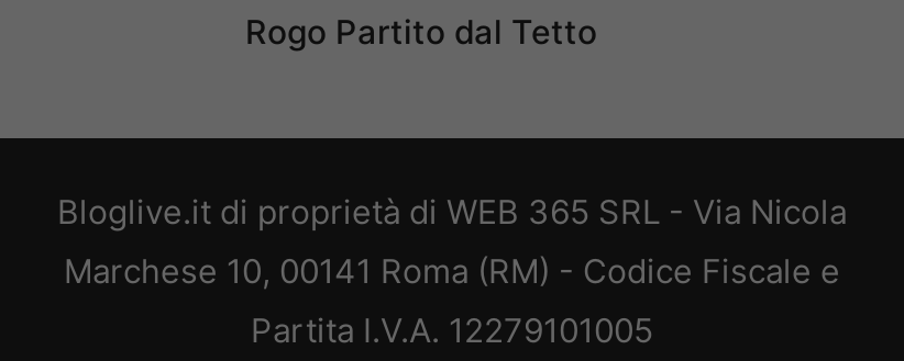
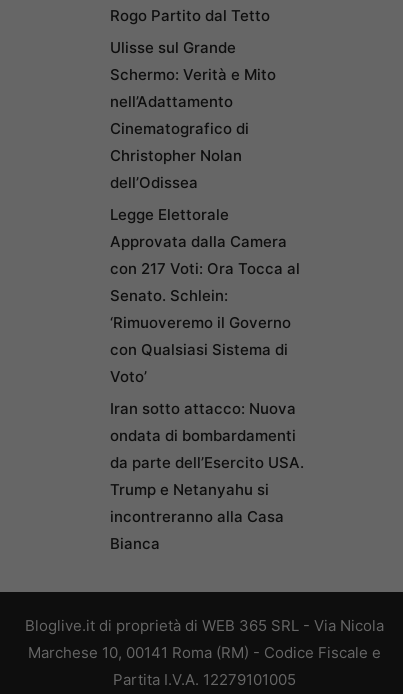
none -> [110,38,304,553] Ulisse sul Grande | Schermo: Verità e Mito | nell’Adattamento | Cinematografico di | Christopher Nolan | dell’Odissea | Legge Elettorale | Approvata dalla Camera | con 217 Voti: Ora Tocca al | Senato. Schlein: | ‘Rimuoveremo il Governo | con Qualsiasi Sistema di | Voto’ | Iran sotto attacco: Nuova | ondata di bombardamenti | da parte dell’Esercito USA. | Trump e Netanyahu si | incontreranno alla Casa | Bianca

